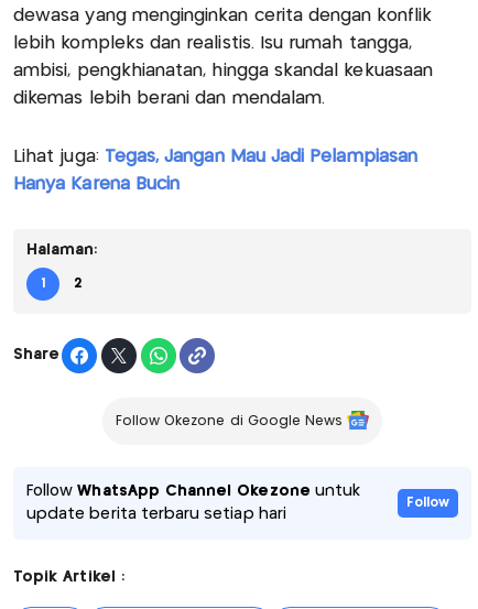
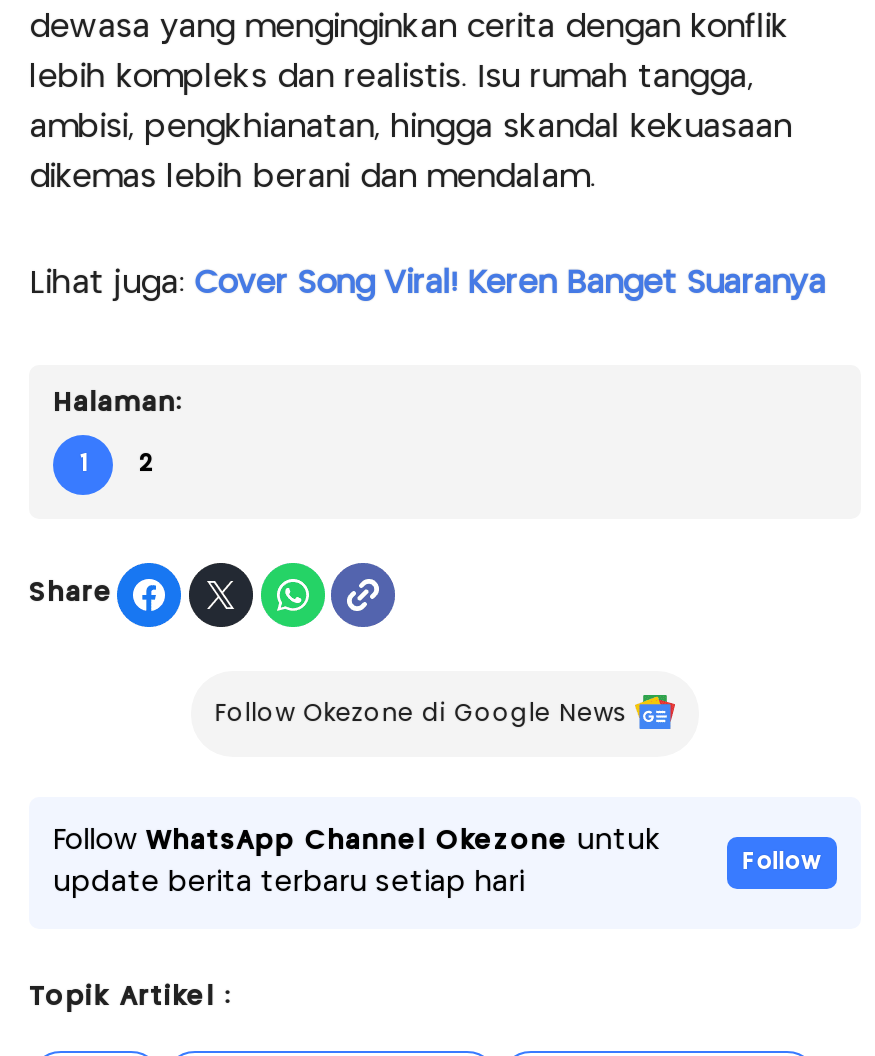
[13,148,417,192] Lihat juga: Tegas, Jangan Mau Jadi Pelampiasan | Hanya Karena Bucin -> [29,269,826,299] Lihat juga: Cover Song Viral! Keren Banget Suaranya

